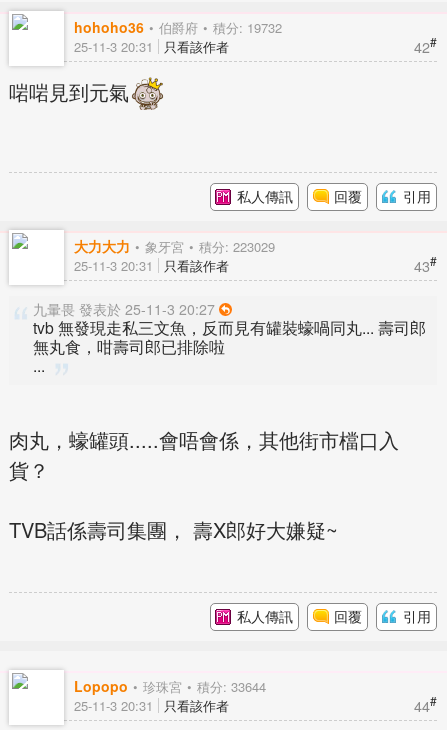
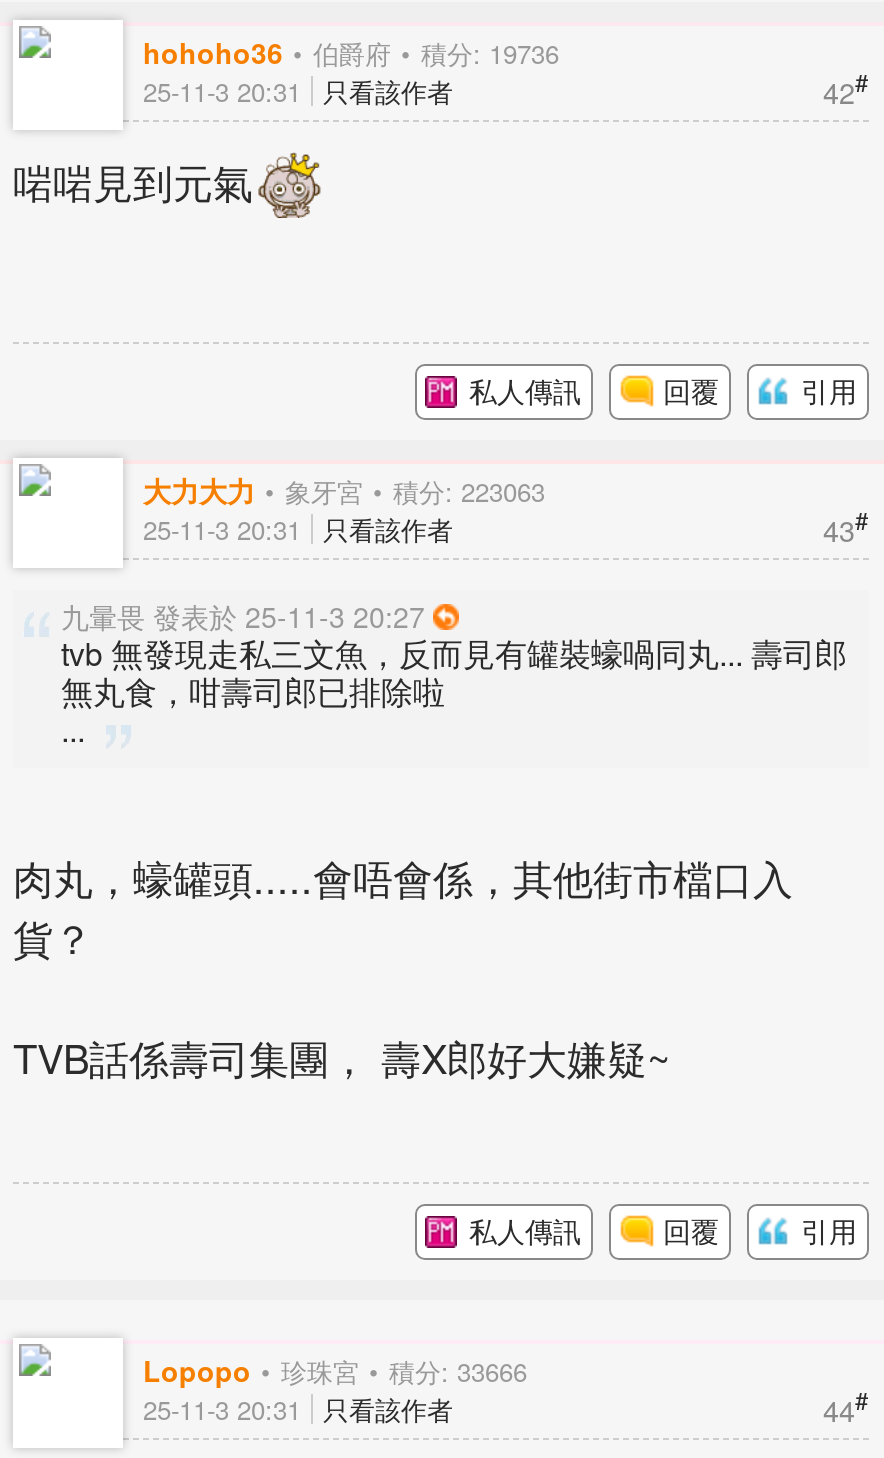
[213,18,282,37] 積分: 19732 -> [421,35,559,73] 積分: 19736
[74,236,275,256] 大力大力 象牙宮 積分: 223029 -> [143,471,545,511] 大力大力 象牙宮 積分: 223063
[74,676,266,696] Lopopo 珍珠宮 積分: 33644 -> [143,1351,527,1391] Lopopo 珍珠宮 積分: 33666

